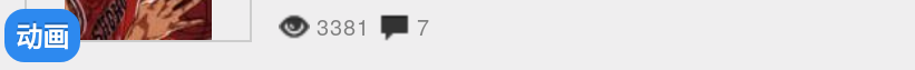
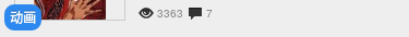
[310,12,430,43] 3381 7 -> [154,6,213,21] 3363 7

